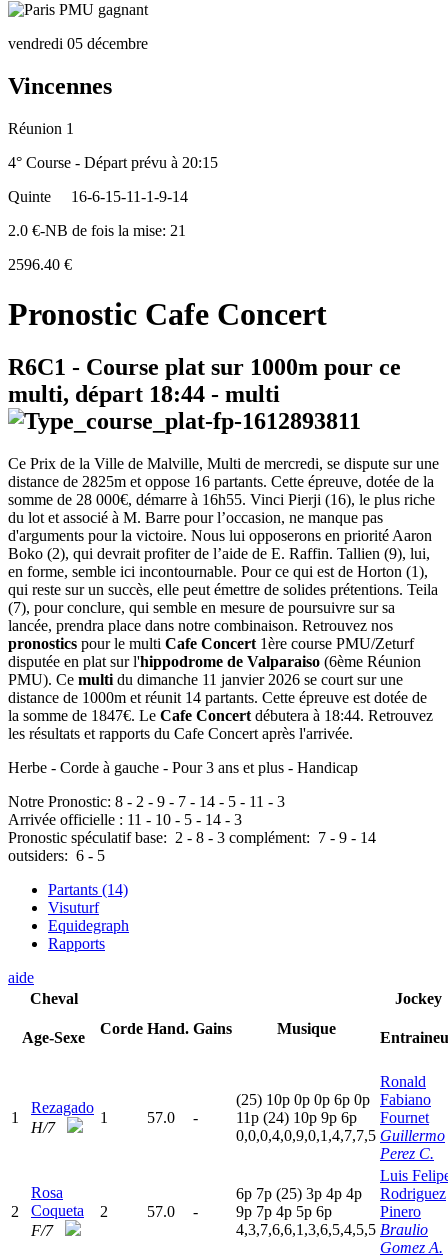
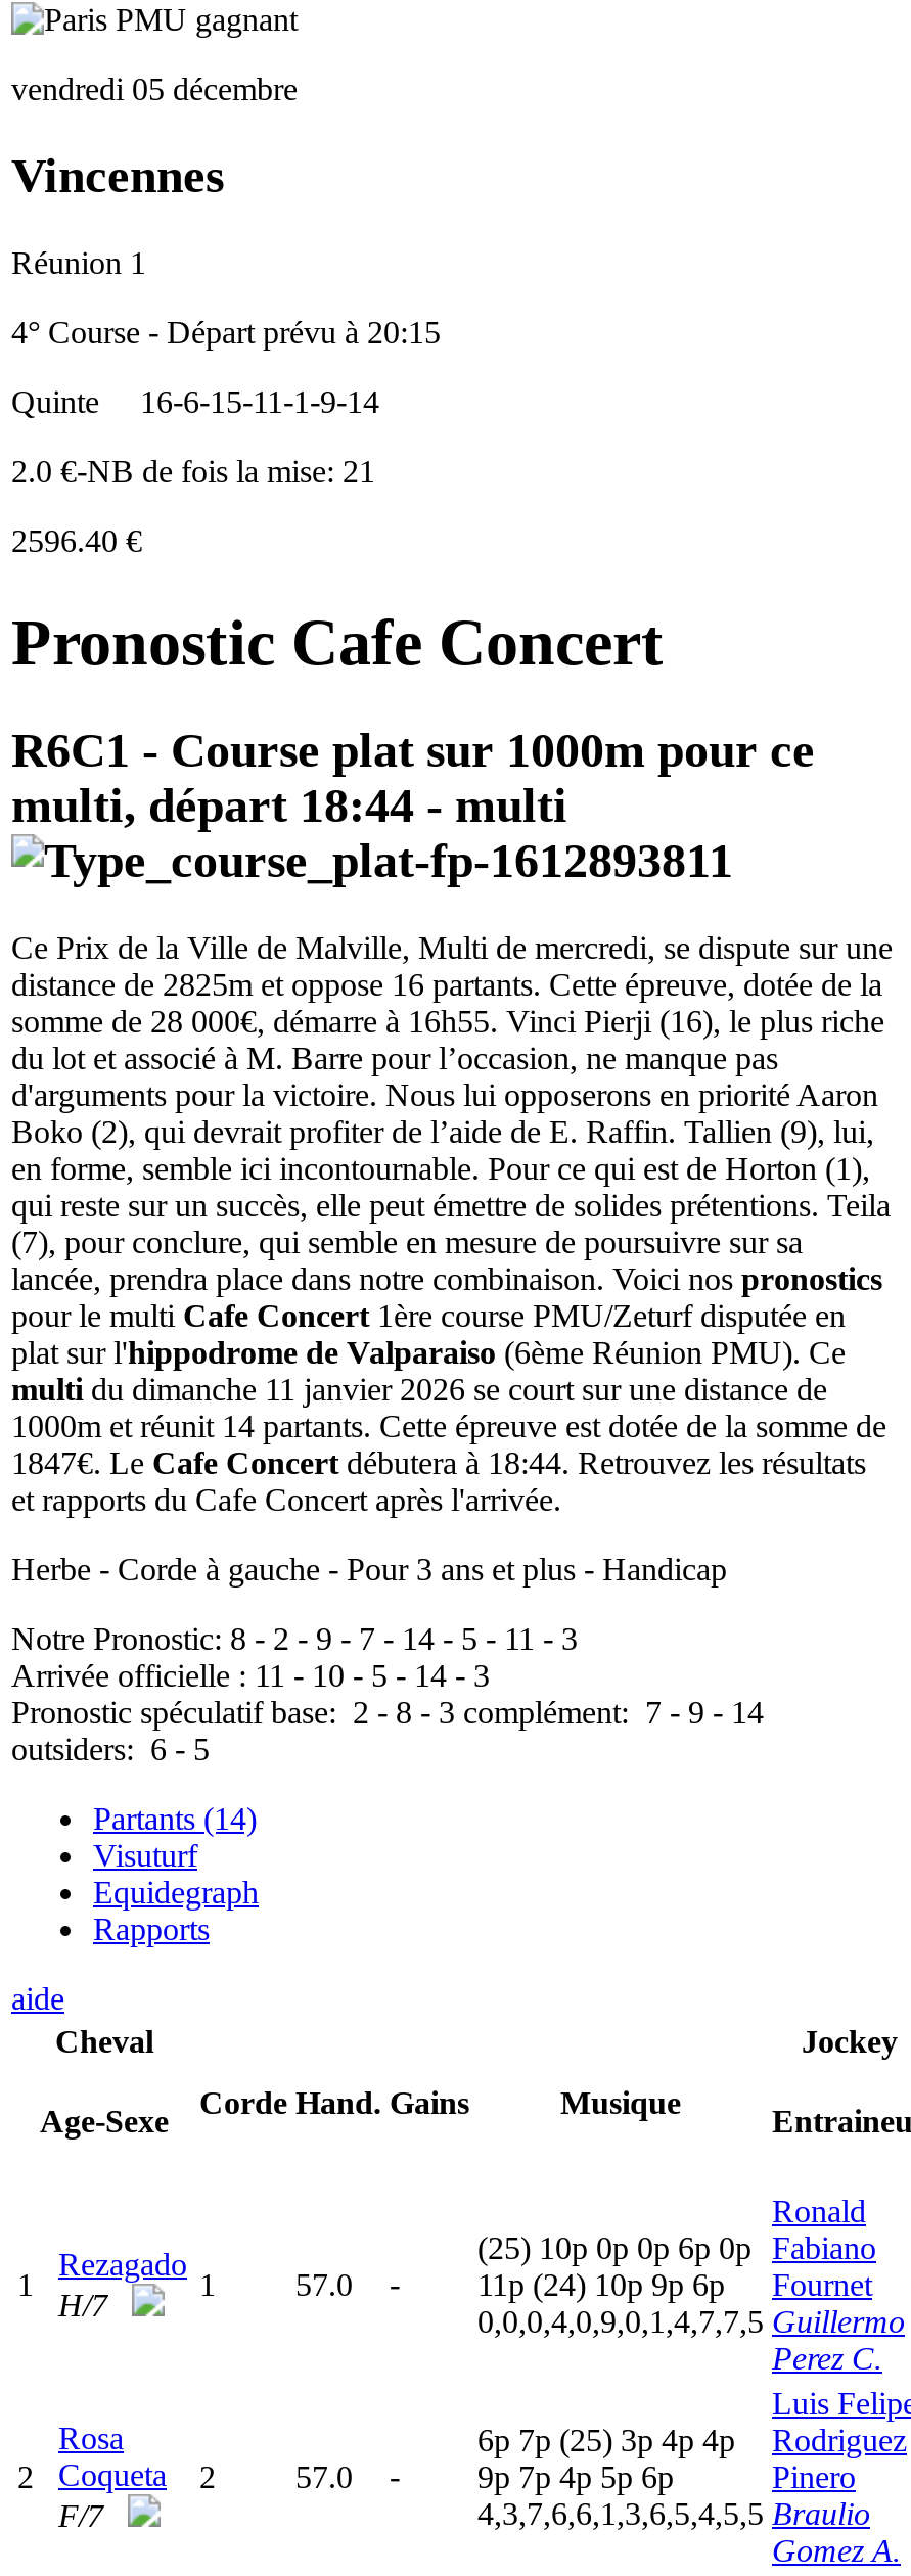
[8,617,433,742] lancée, prendra place dans notre combinaison. Retrouvez nos | pronostics pour le multi Cafe Concert 1ère course PMU/Zeturf | disputée en plat sur l'hippodrome de Valparaiso (6ème Réunion | PMU). Ce multi du dimanche 11 janvier 2026 se court sur une | distance de 1000m et réunit 14 partants. Cette épreuve est dotée de | la somme de 1847€. Le Cafe Concert débutera à 18:44. Retrouvez | les résultats et rapports du Cafe Concert après l'arrivée. -> [11,1261,886,1517] lancée, prendra place dans notre combinaison. Voici nos pronostics | pour le multi Cafe Concert 1ère course PMU/Zeturf disputée en | plat sur l'hippodrome de Valparaiso (6ème Réunion PMU). Ce | multi du dimanche 11 janvier 2026 se court sur une distance de | 1000m et réunit 14 partants. Cette épreuve est dotée de la somme de | 1847€. Le Cafe Concert débutera à 18:44. Retrouvez les résultats | et rapports du Cafe Concert après l'arrivée.

